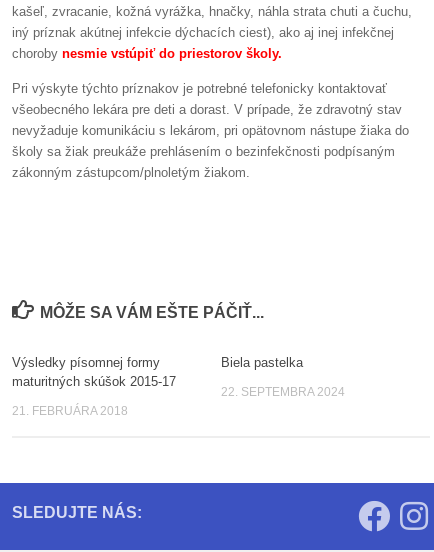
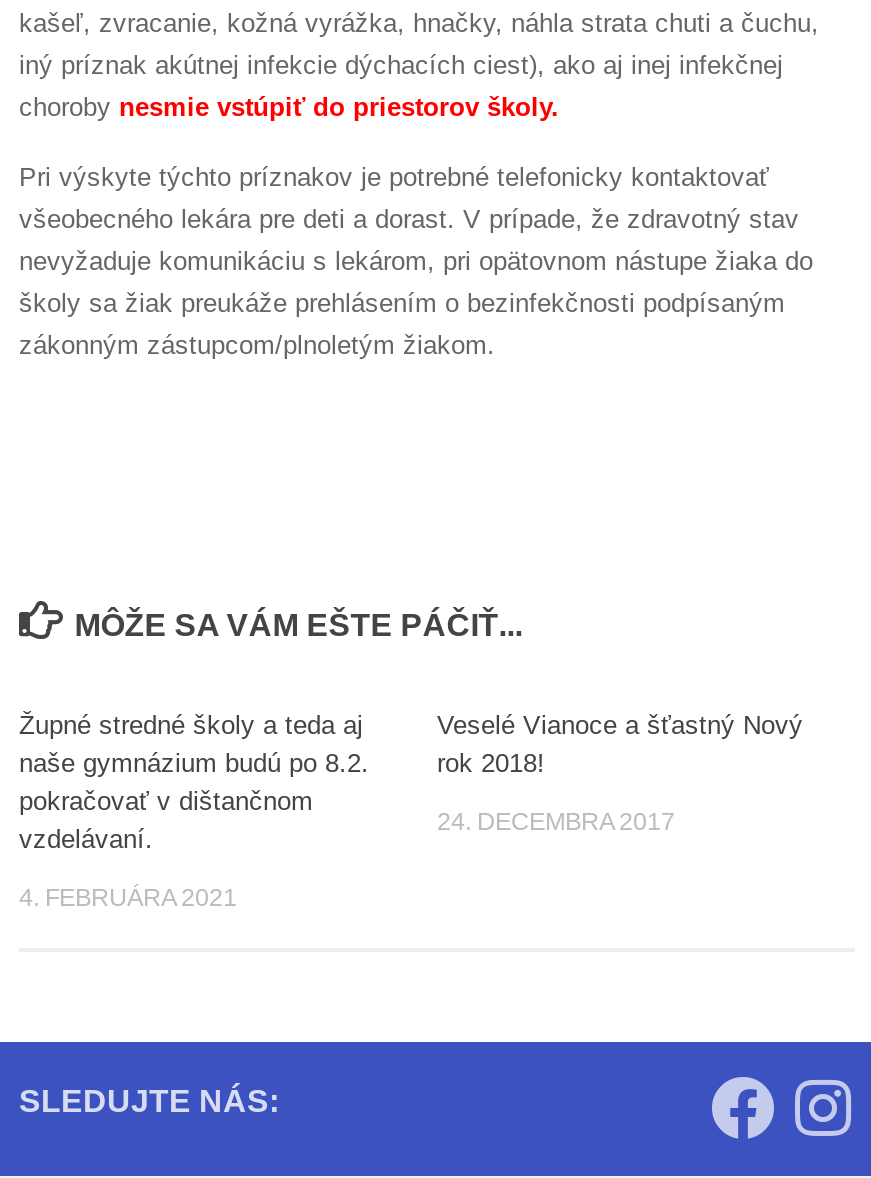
[12,355,176,389] Výsledky písomnej formy | maturitných skúšok 2015-17 -> [19,710,369,854] Župné stredné školy a teda aj | naše gymnázium budú po 8.2. | pokračovať v dištančnom | vzdelávaní.
[221,355,303,370] Biela pastelka -> [437,710,803,778] Veselé Vianoce a šťastný Nový | rok 2018!
[221,385,345,399] 22. SEPTEMBRA 2024 -> [437,808,675,836] 24. DECEMBRA 2017
[12,404,128,418] 21. FEBRUÁRA 2018 -> [19,884,237,912] 4. FEBRUÁRA 2021

